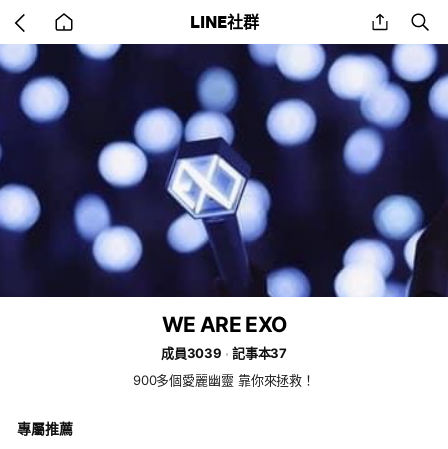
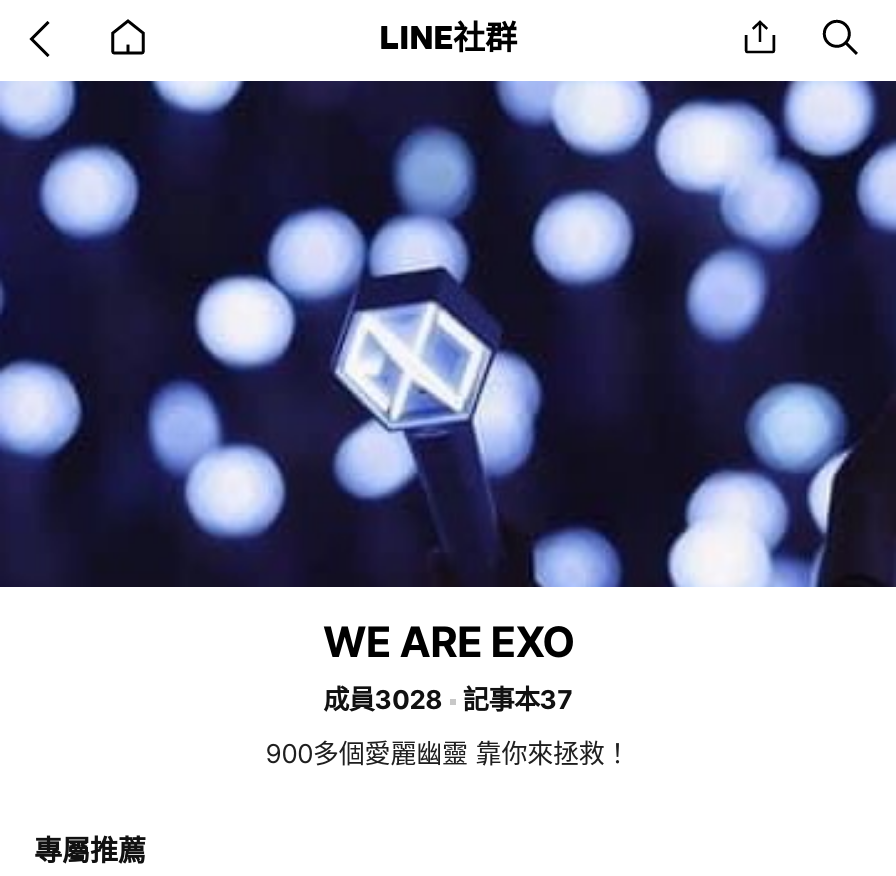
[161,345,287,361] 成員3039 記事本37 -> [323,683,573,715] 成員3028 記事本37

